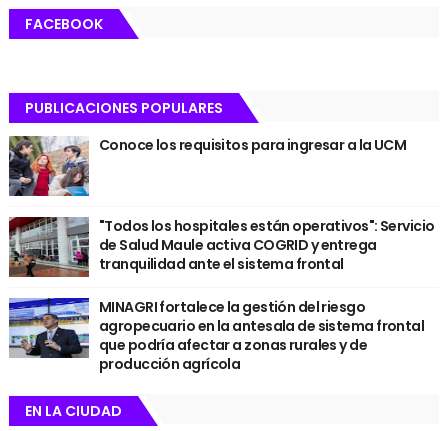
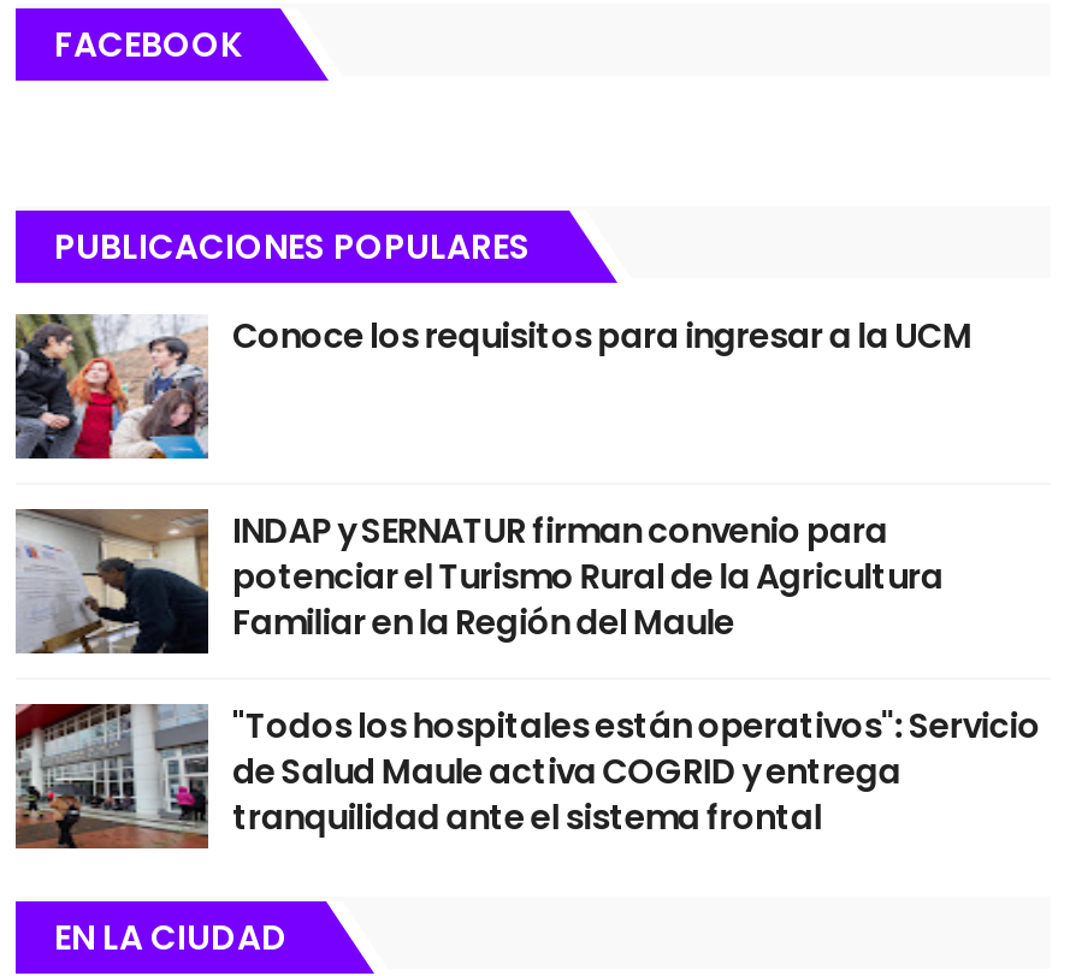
none -> [18,507,943,656] [image] | INDAP y SERNATUR firman convenio para | potenciar el Turismo Rural de la Agricultura | Familiar en la Región del Maule
moved [7,215,434,278] -> [11,699,1040,851]: [image] | "Todos los hospitales están operativos": Servicio | de Salud Maule activa COGRID y entrega | tranquilidad ante el sistema frontal
[8,297,424,374] [image] | MINAGRI fortalece la gestión del riesgo | agropecuario en la antesala de sistema frontal | que podría afectar a zonas rurales y de | producción agrícola -> none

